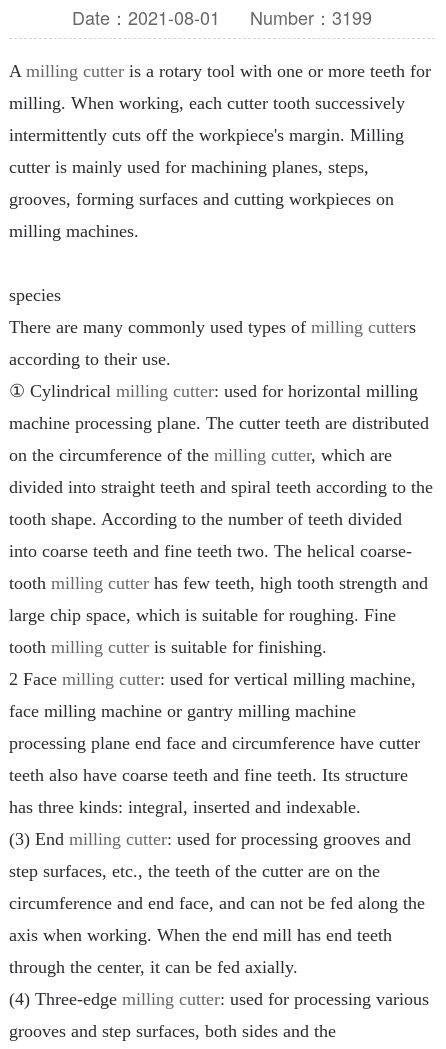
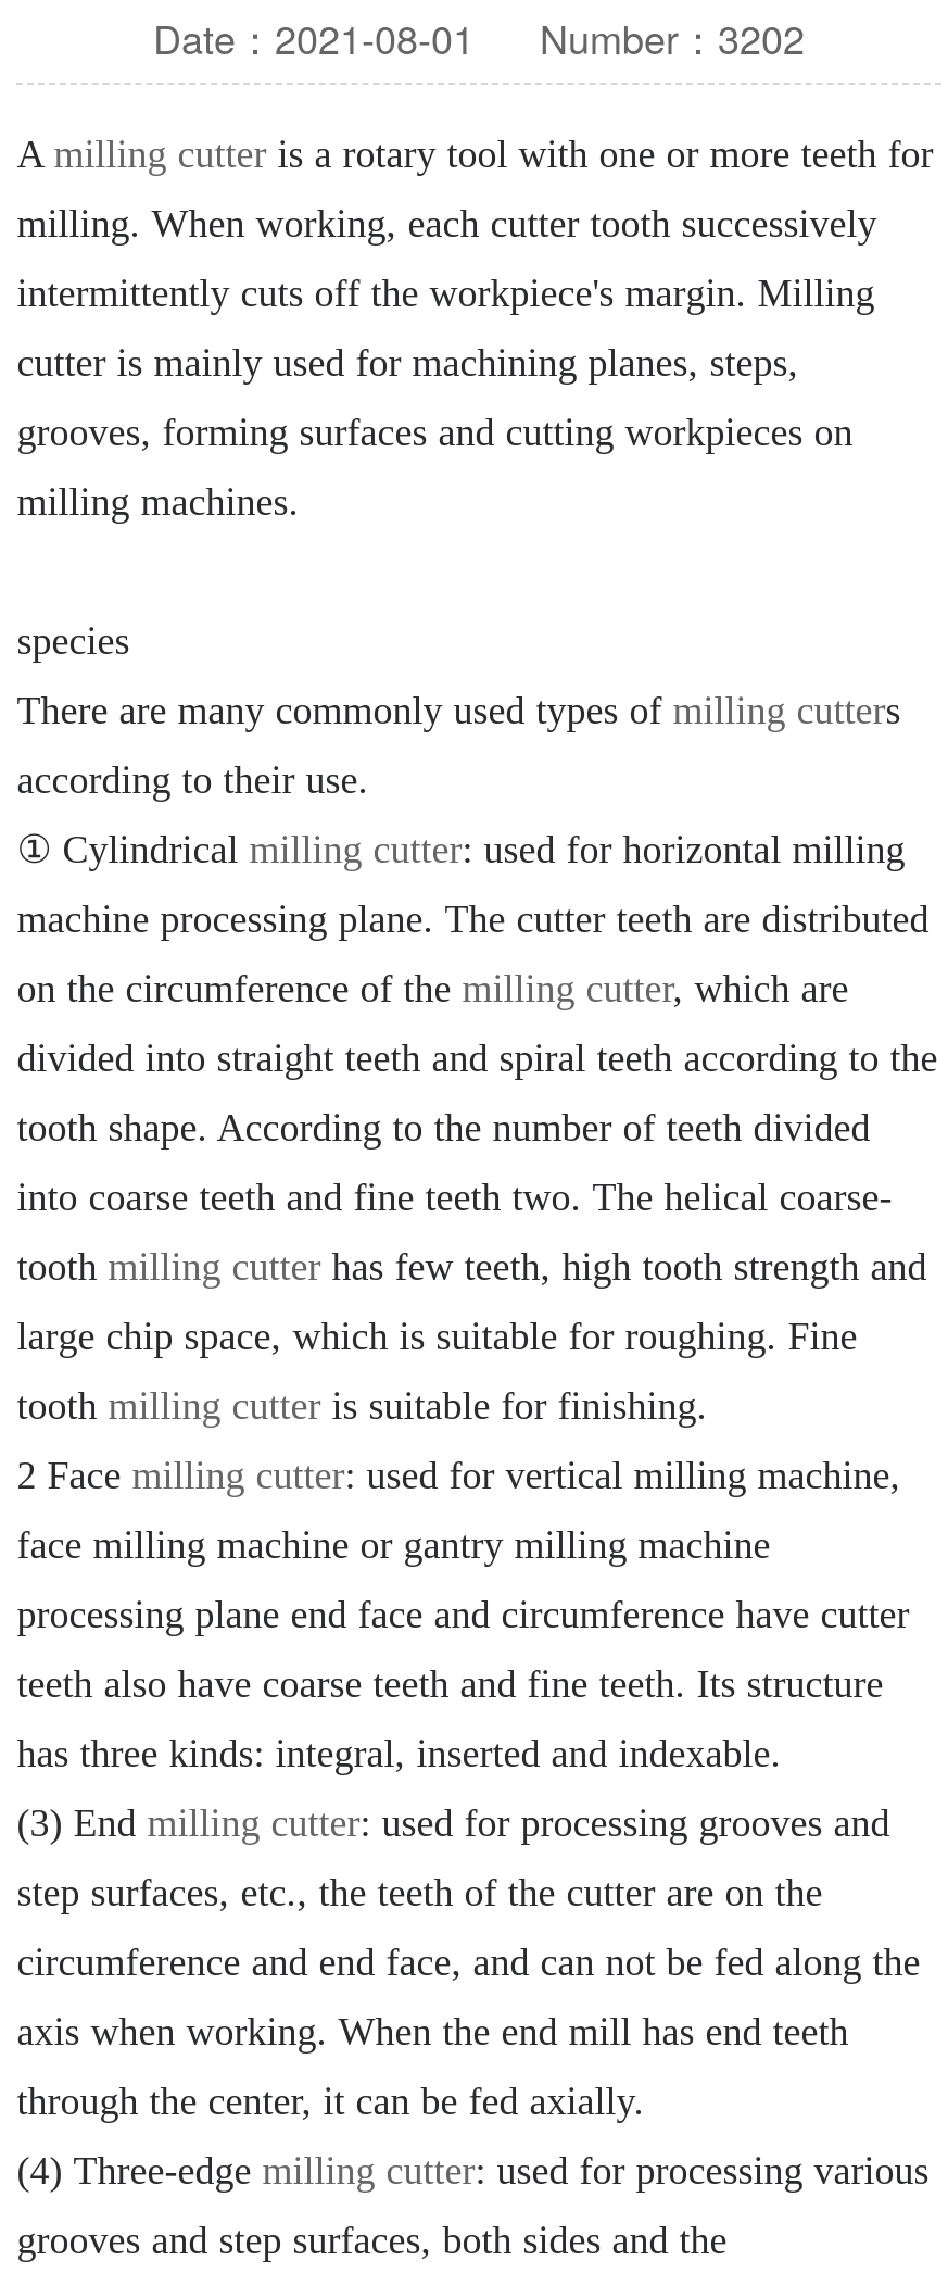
[72,3,372,29] Date：2021-08-01 Number：3199 -> [153,8,805,64] Date：2021-08-01 Number：3202

